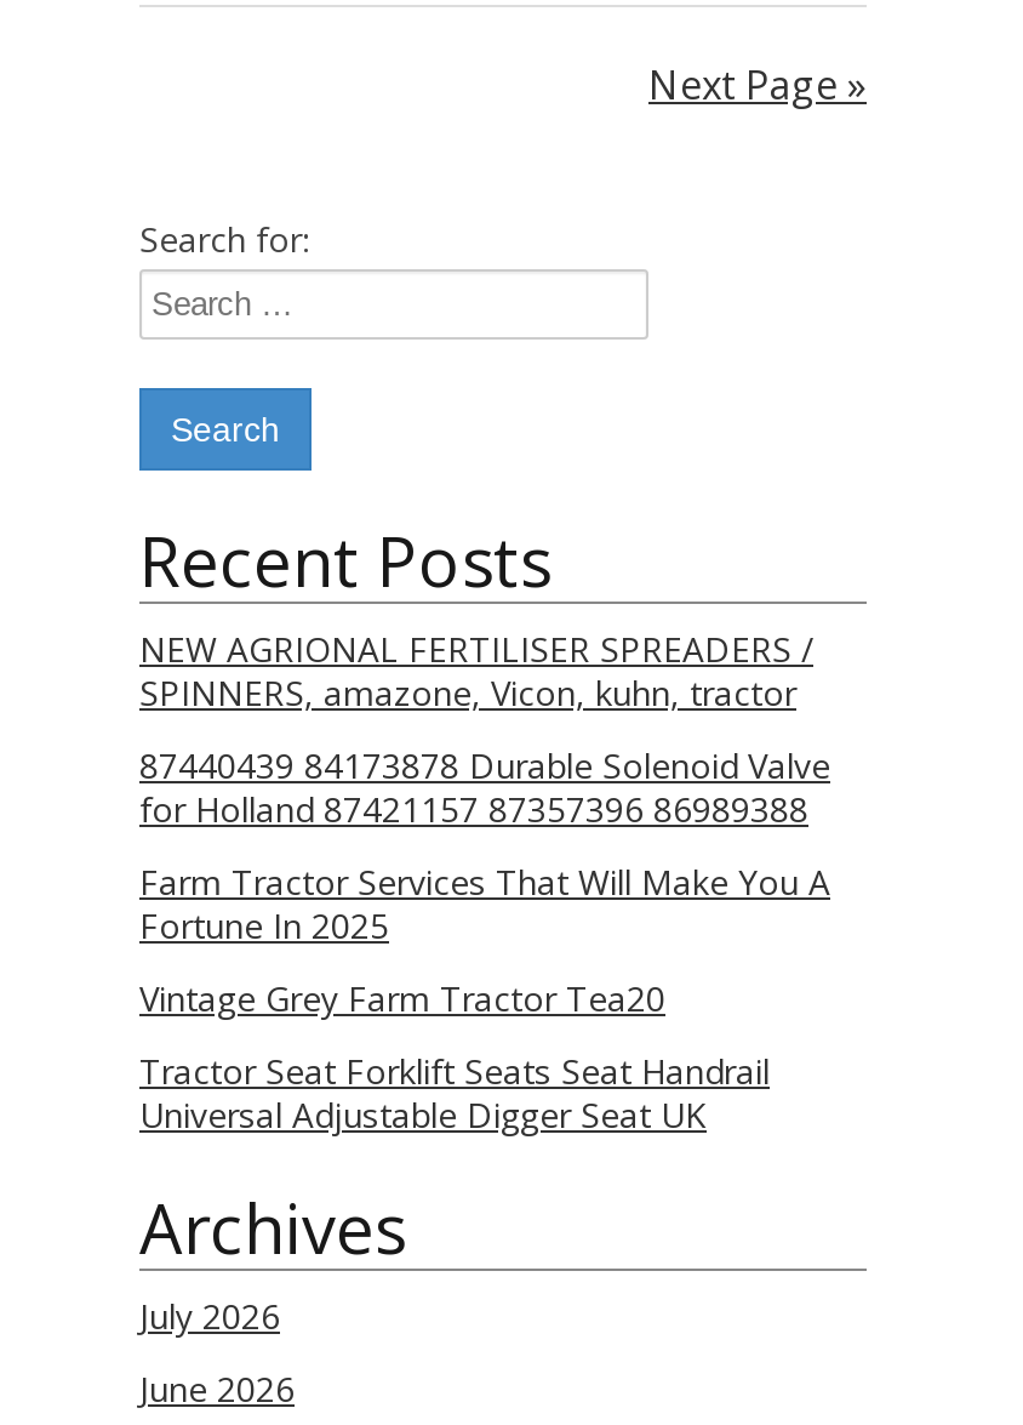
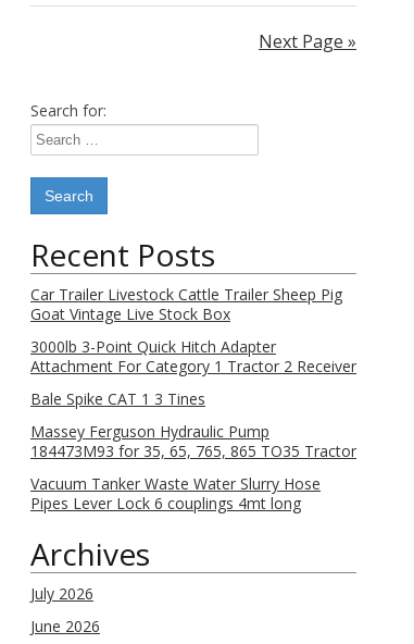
[139,626,813,716] NEW AGRIONAL FERTILISER SPREADERS / | SPINNERS, amazone, Vicon, kuhn, tractor -> [30,284,342,324] Car Trailer Livestock Cattle Trailer Sheep Pig | Goat Vintage Live Stock Box
[139,742,830,832] 87440439 84173878 Durable Solenoid Valve | for Holland 87421157 87357396 86989388 -> [30,336,356,376] 3000lb 3-Point Quick Hitch Adapter | Attachment For Category 1 Tractor 2 Receiver
[139,859,830,948] Farm Tractor Services That Will Make You A | Fortune In 2025 -> [30,388,205,409] Bale Spike CAT 1 3 Tines
[139,975,665,1021] Vintage Grey Farm Tractor Tea20 -> [30,421,356,461] Massey Ferguson Hydraulic Pump | 184473M93 for 35, 65, 765, 865 TO35 Tractor
[139,1048,770,1138] Tractor Seat Forklift Seats Seat Handrail | Universal Adjustable Digger Seat UK -> [30,473,321,513] Vacuum Tanker Waste Water Slurry Hose | Pipes Lever Lock 6 couplings 4mt long

